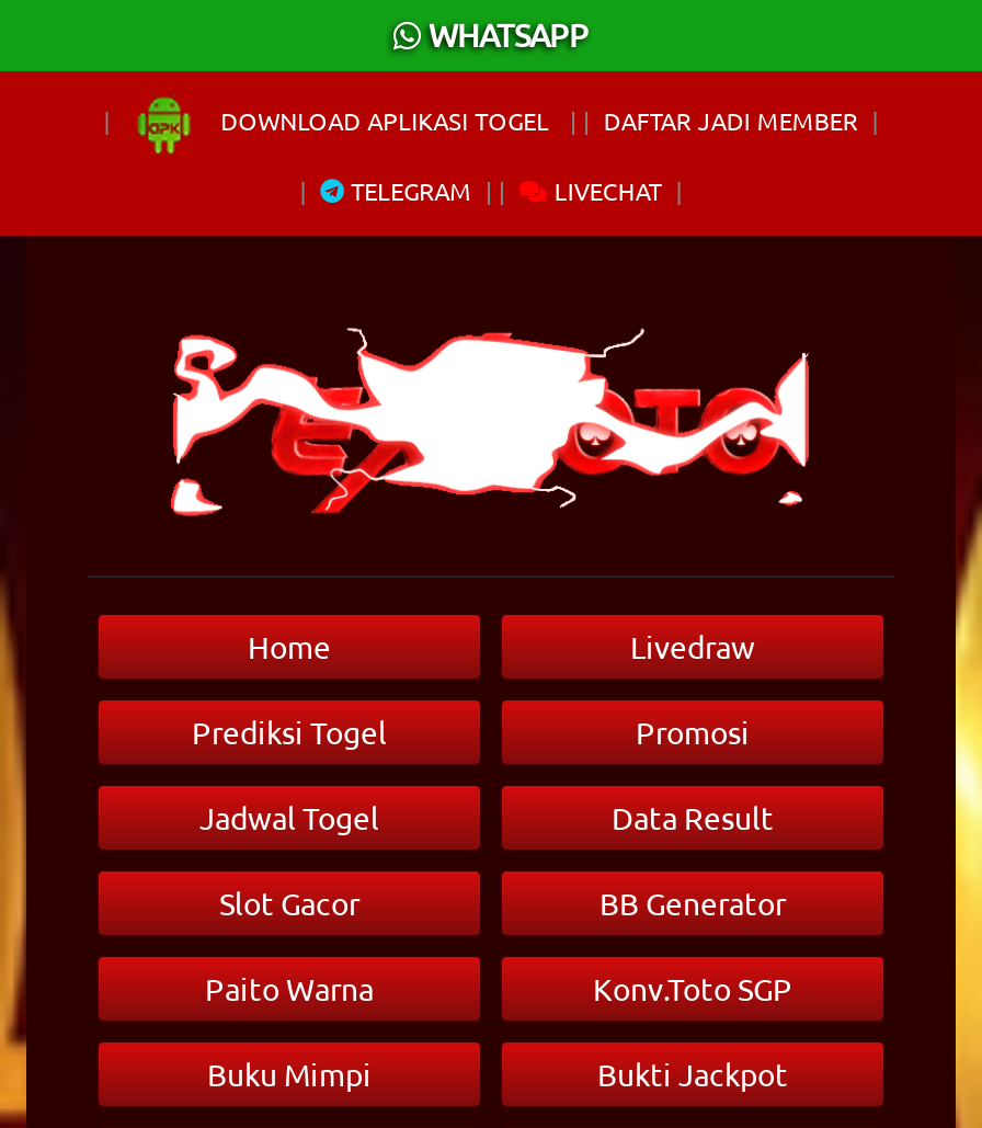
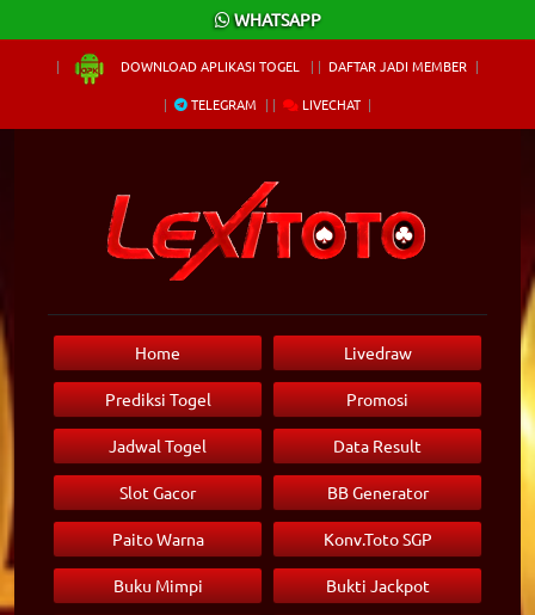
[169,326,811,519] [image] -> [93,179,441,282] [image]

